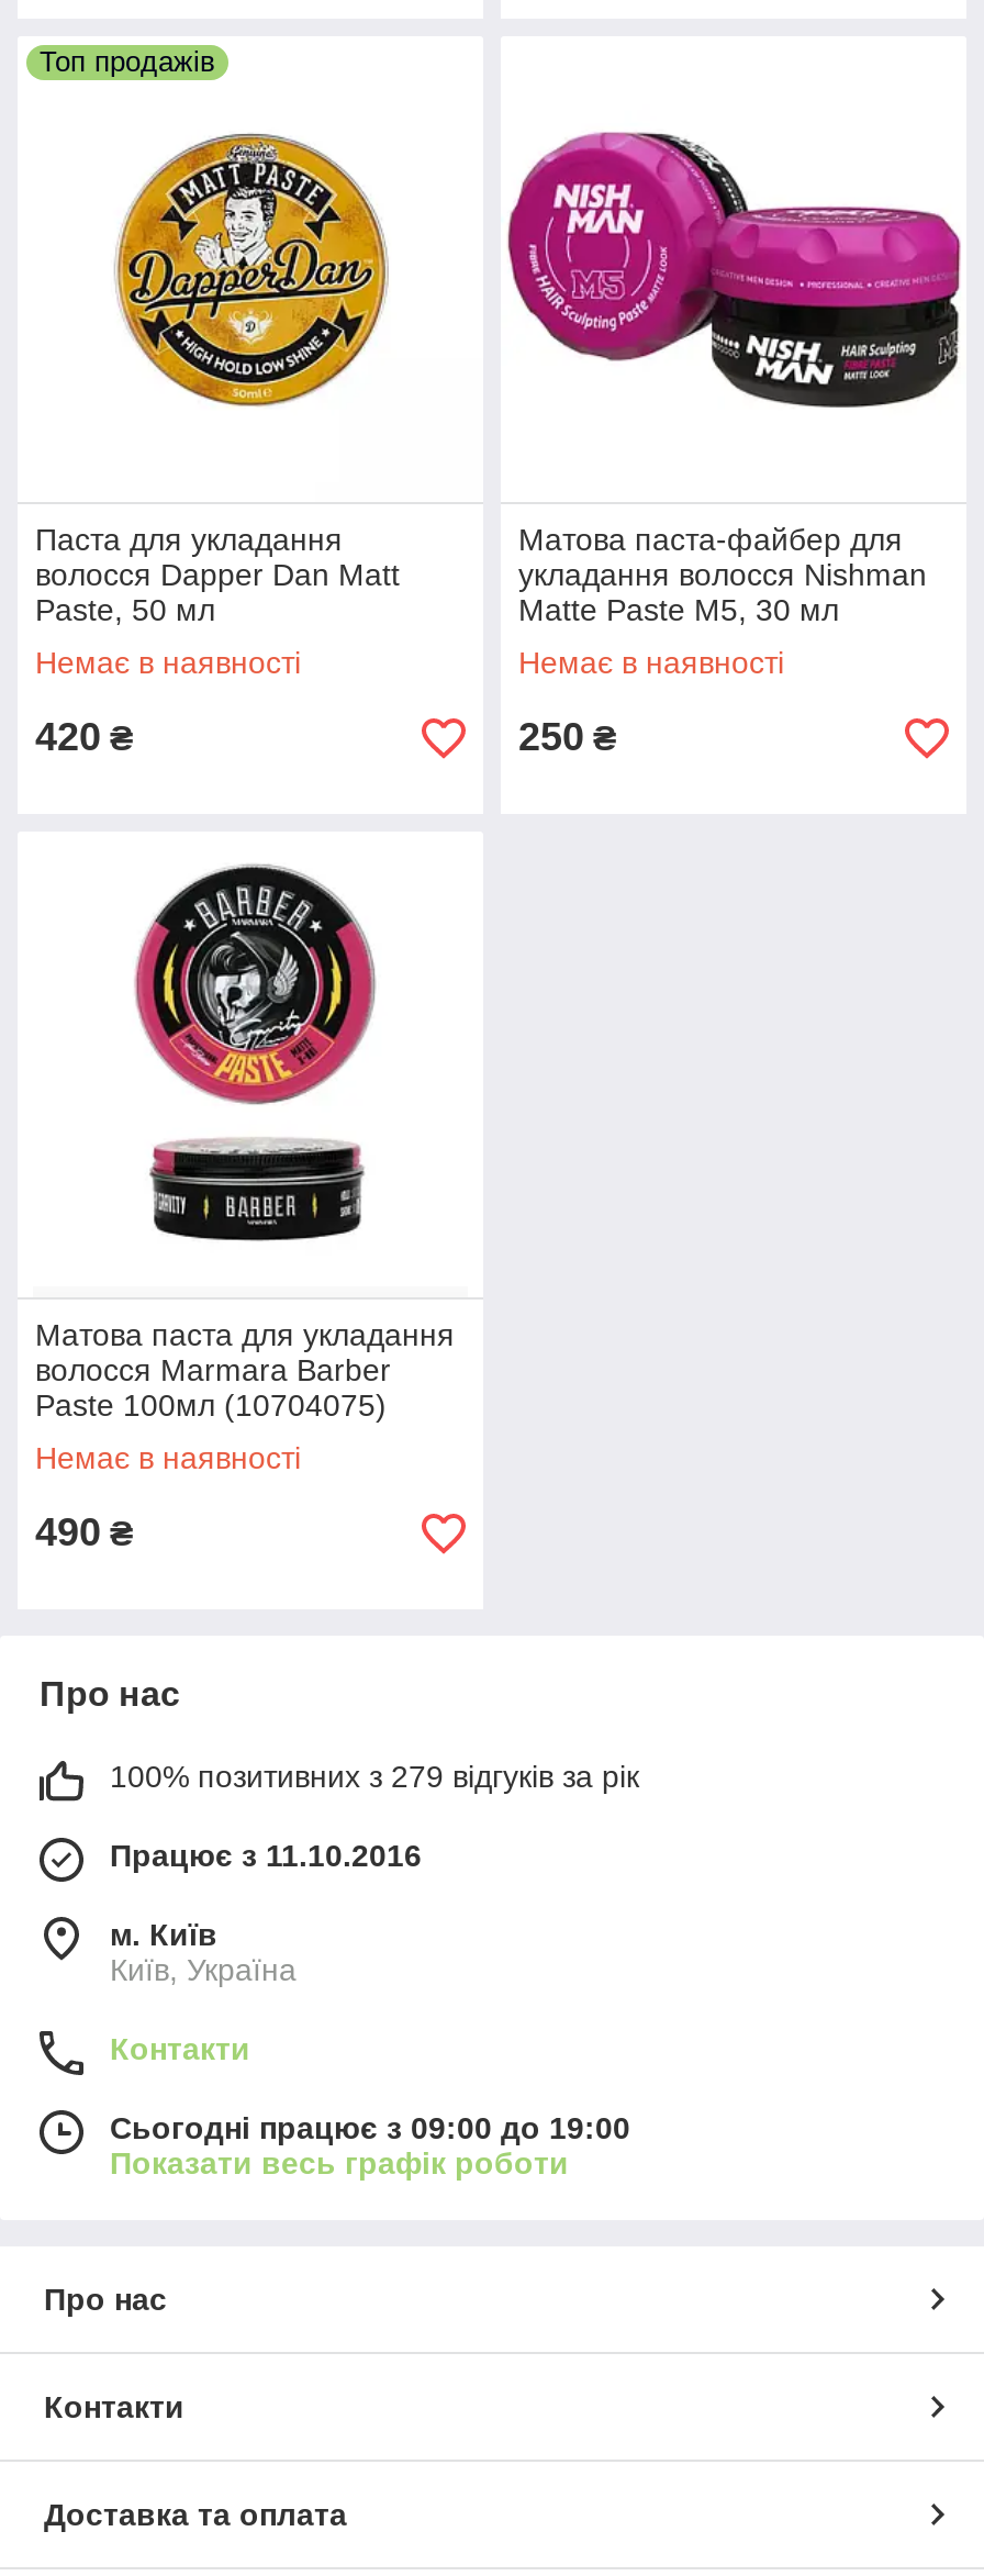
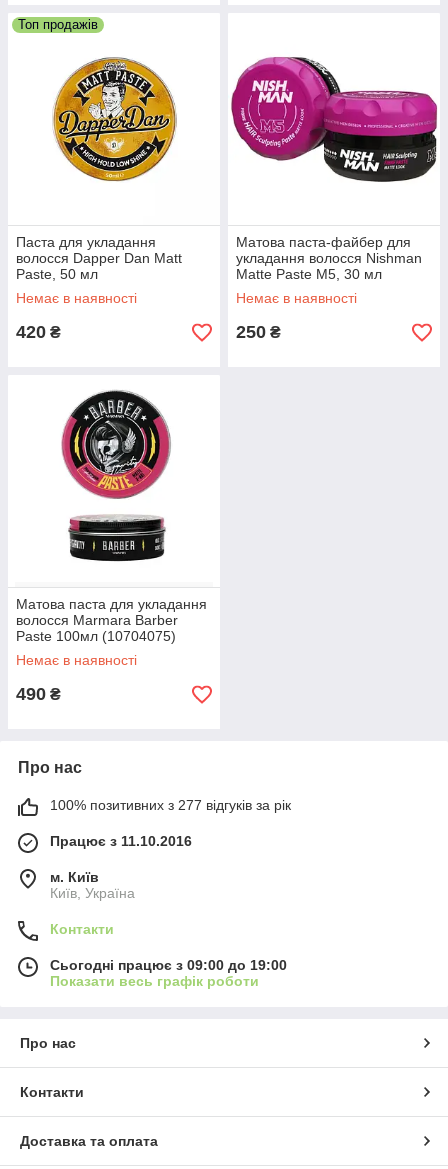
[110,1759,639,1794] 100% позитивних з 279 відгуків за рік -> [50,797,291,813] 100% позитивних з 277 відгуків за рік

